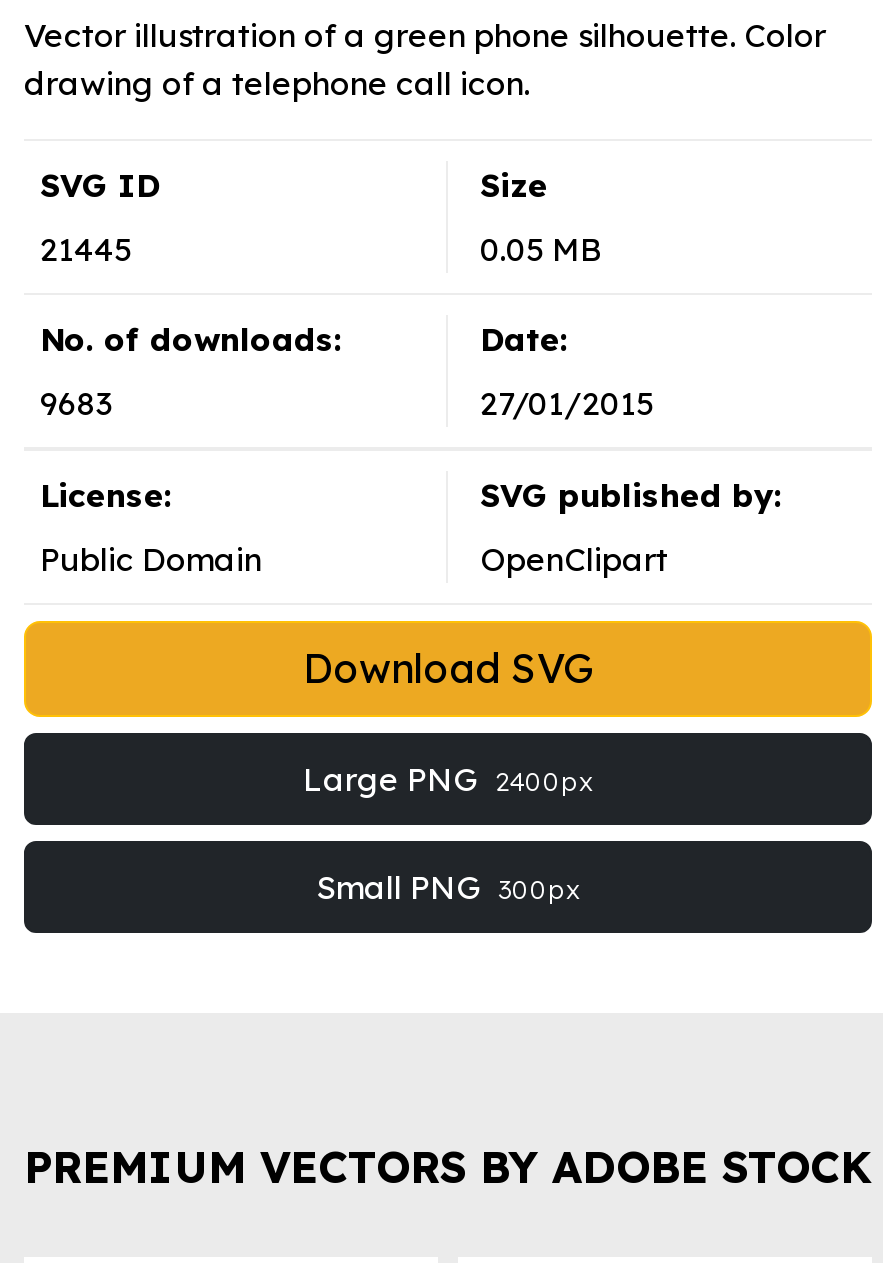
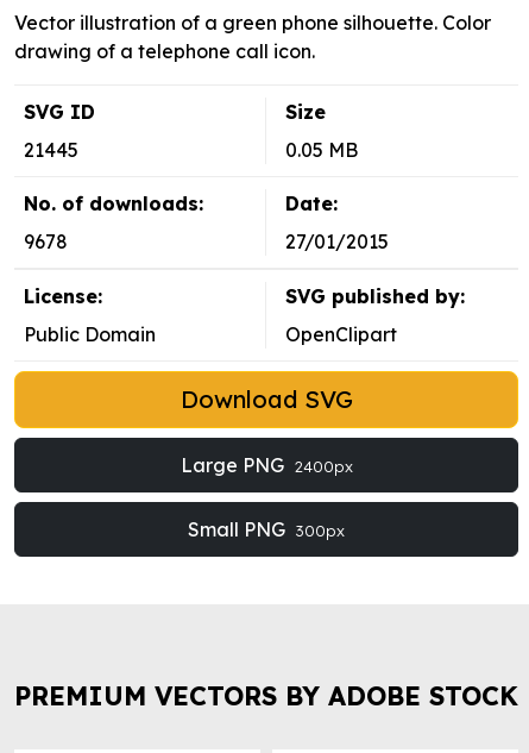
[40,383,112,423] 9683 -> [24,230,68,254] 9678

